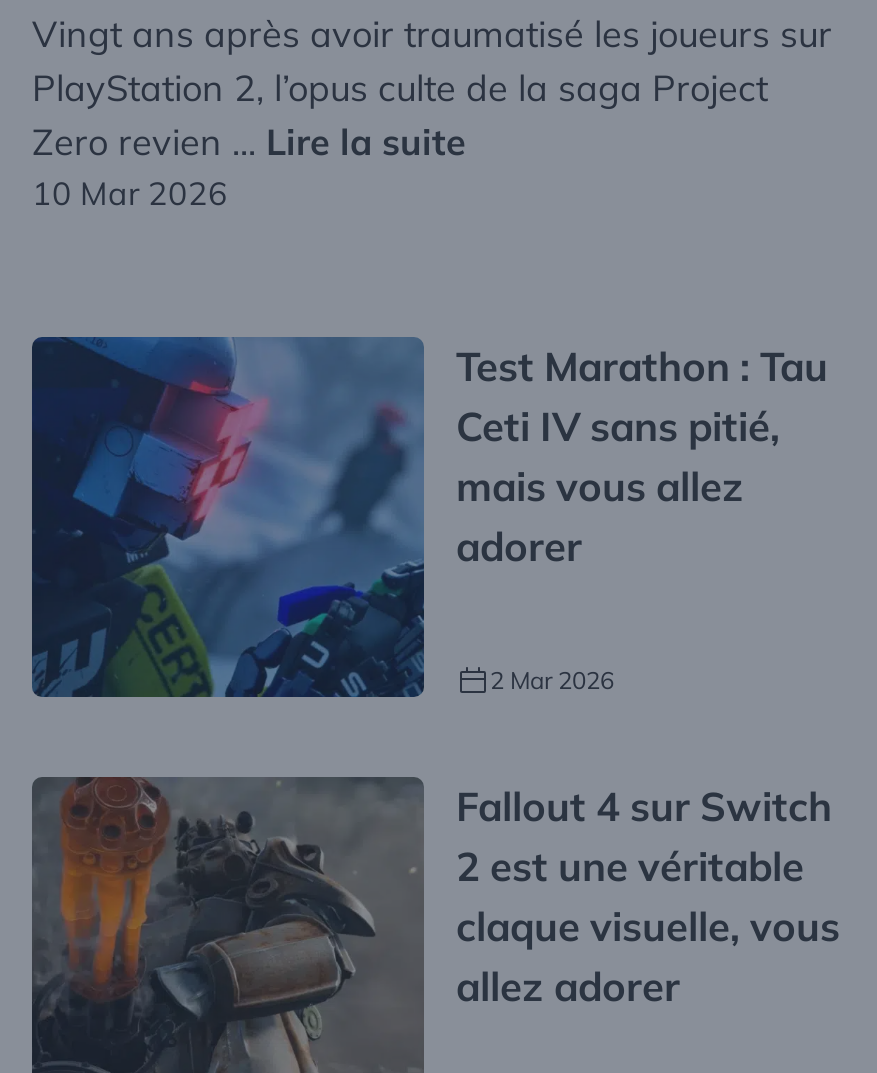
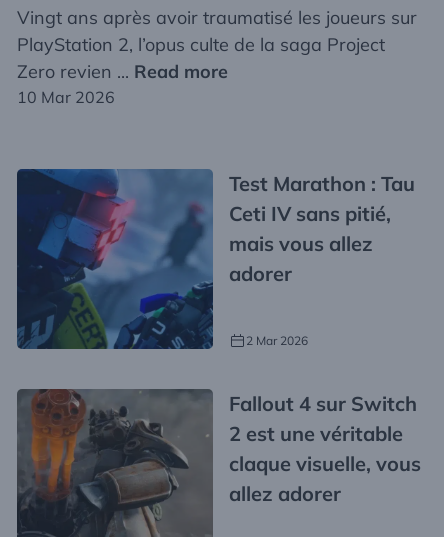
[32,119,466,165] Zero revien ... Lire la suite -> [17,60,228,83] Zero revien ... Read more

